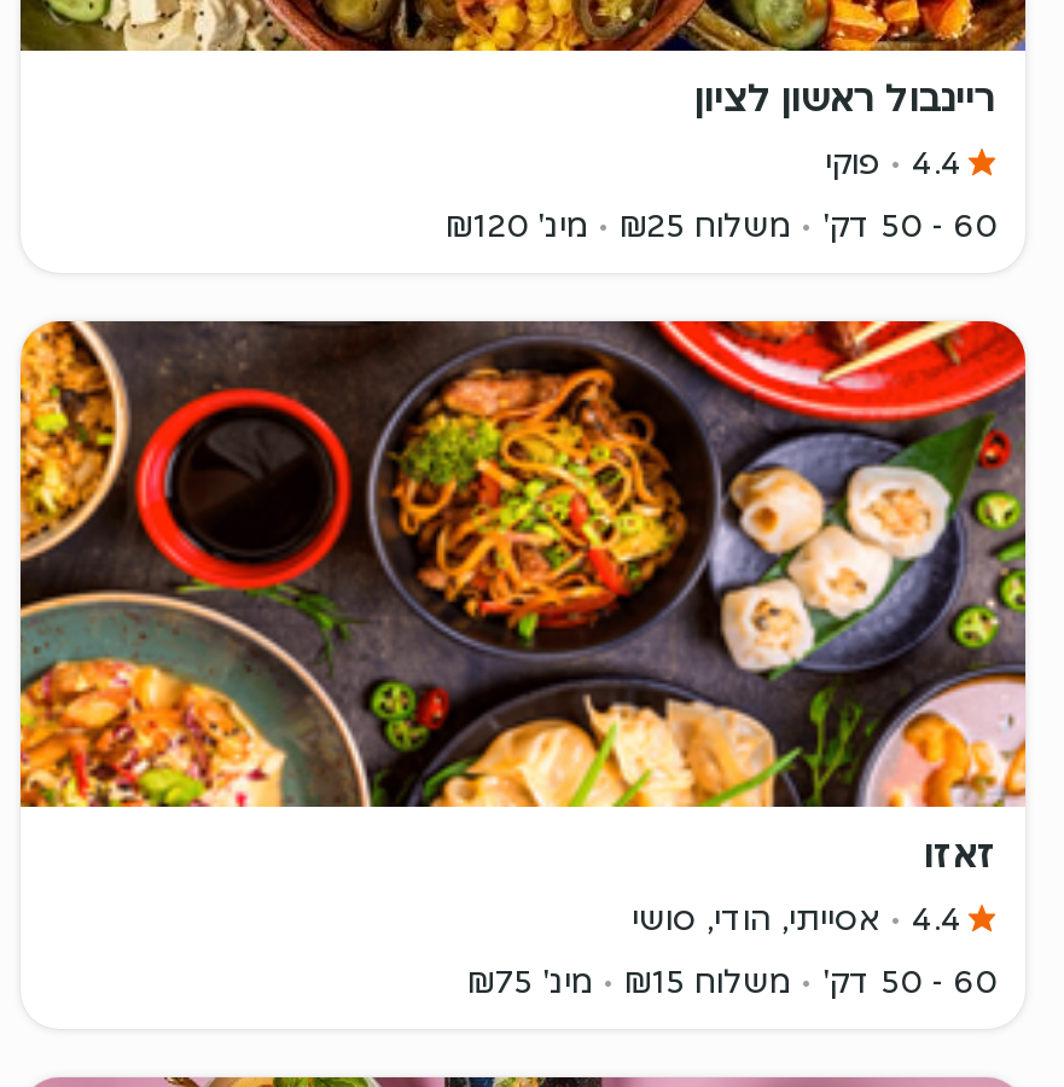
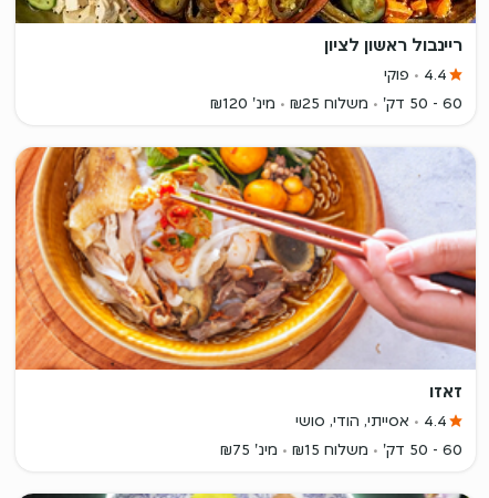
[18,319,1028,809] [image] -> [14,146,477,371] [image]

